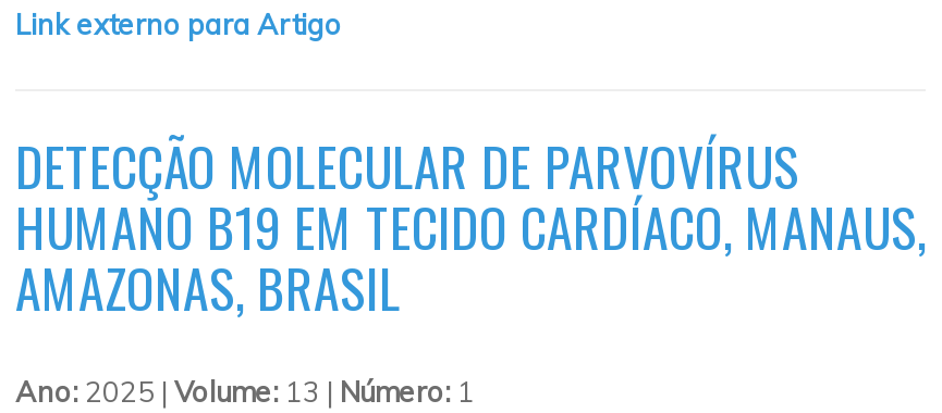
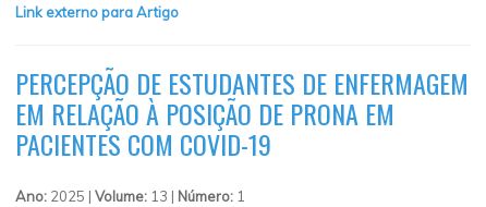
[15,125,926,325] DETECÇÃO MOLECULAR DE PARVOVÍRUS | HUMANO B19 EM TECIDO CARDÍACO, MANAUS, | AMAZONAS, BRASIL -> [15,63,469,163] PERCEPÇÃO DE ESTUDANTES DE ENFERMAGEM | EM RELAÇÃO À POSIÇÃO DE PRONA EM | PACIENTES COM COVID-19

